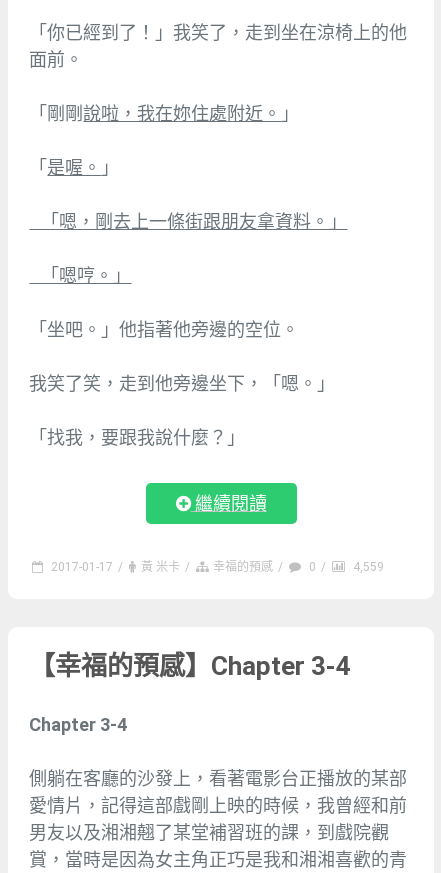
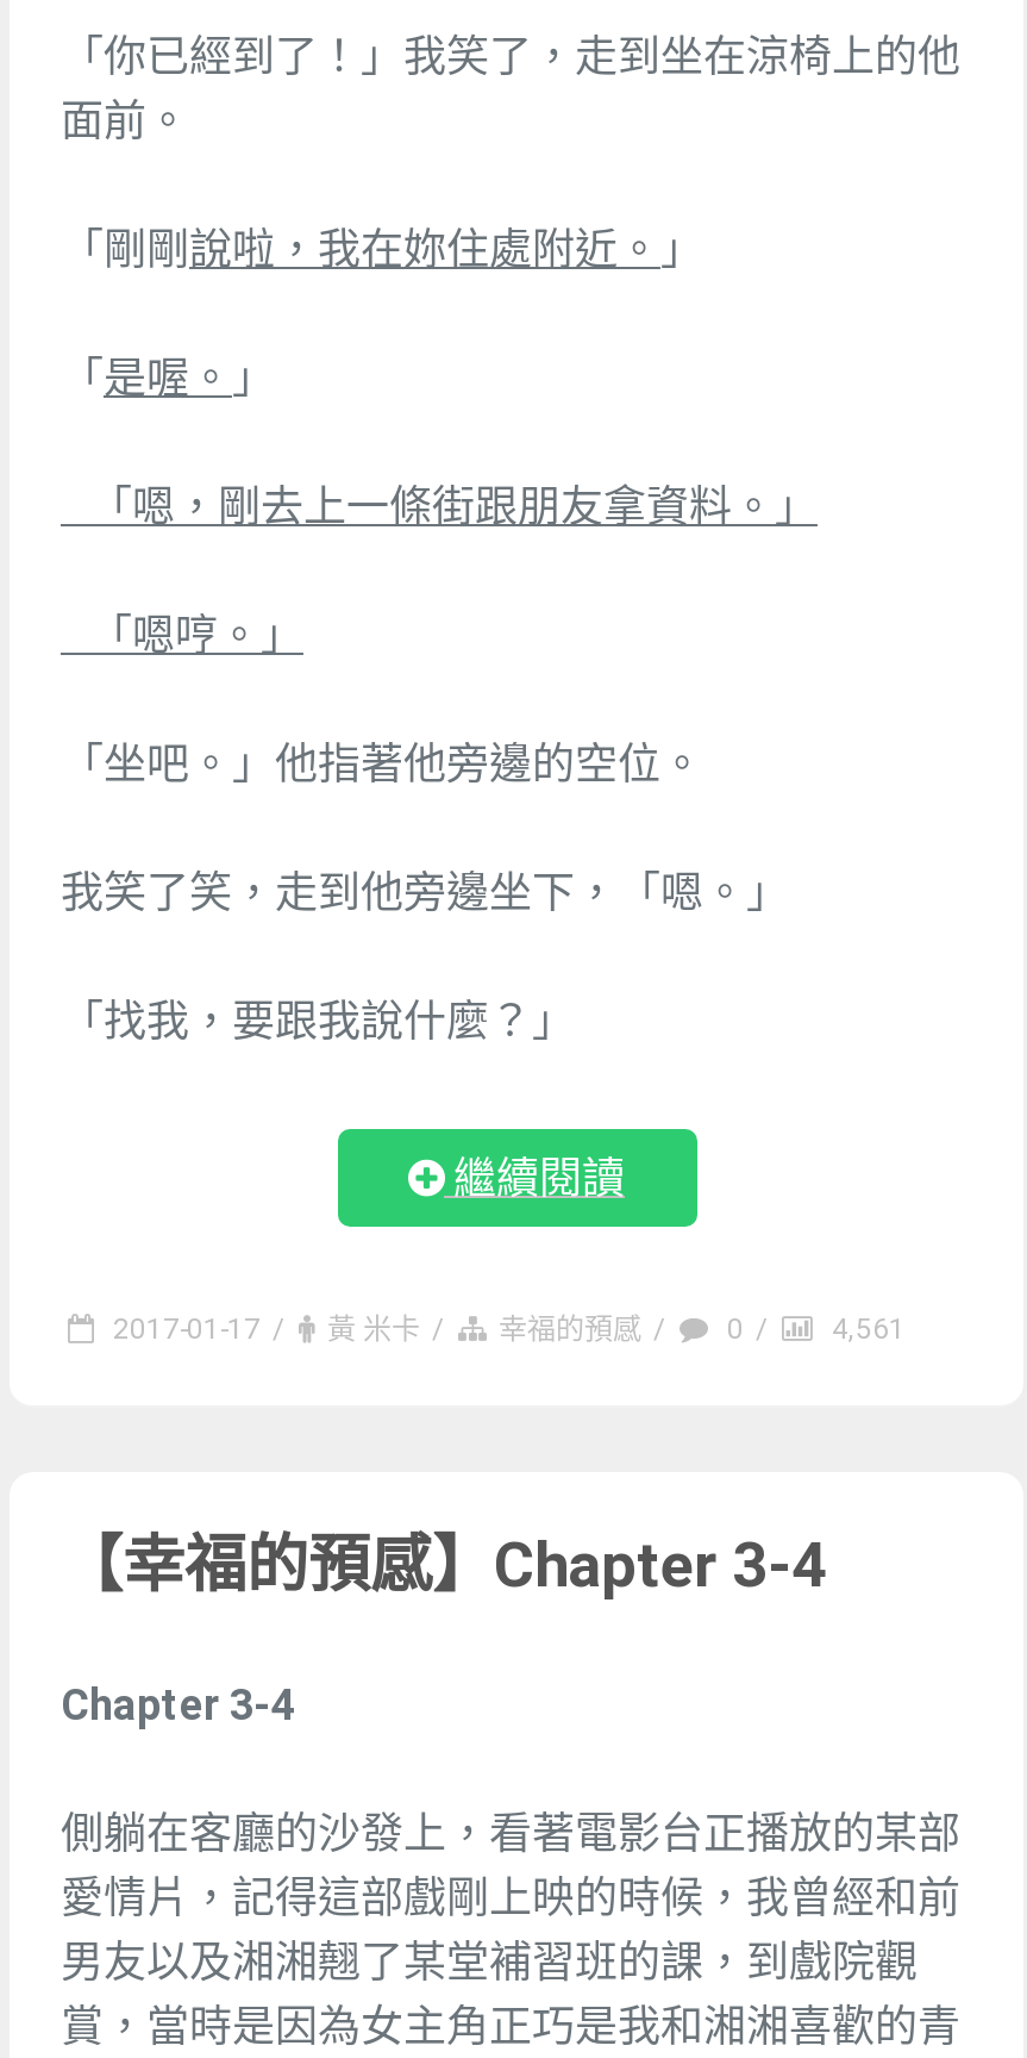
[51,560,384,574] 2017-01-17 / 黃 米卡 / 幸福的預感 / 0 / 4,559 -> [113,1312,906,1346] 2017-01-17 / 黃 米卡 / 幸福的預感 / 0 / 4,561

